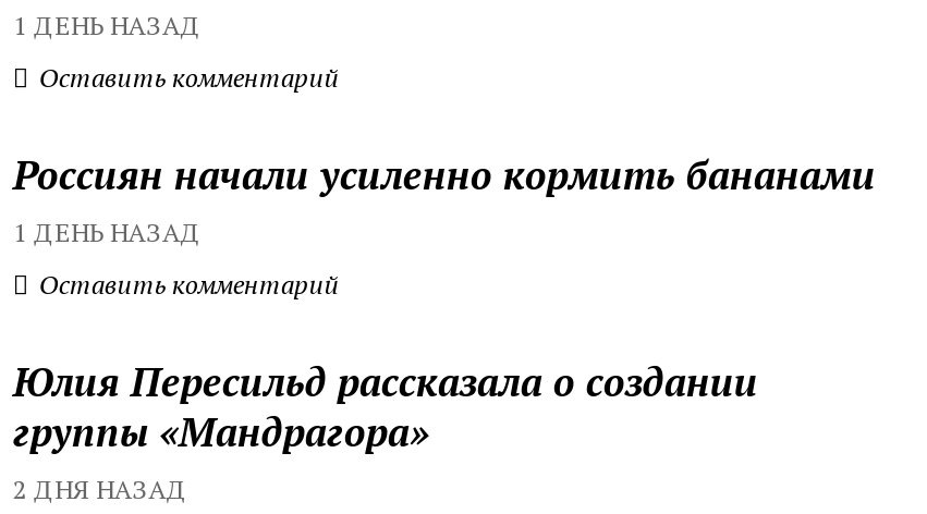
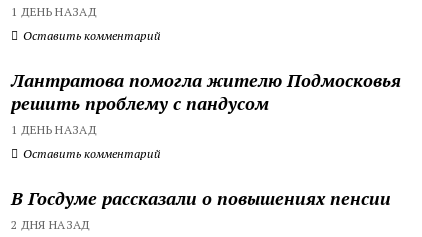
[13,147,876,199] Россиян начали усиленно кормить бананами -> [11,67,401,114] Лантратова помогла жителю Подмосковья | решить проблему с пандусом
moved [13,215,340,299] -> [11,121,161,160]: 1 ДЕНЬ НАЗАД | Оставить комментарий
[13,354,758,456] Юлия Пересильд рассказала о создании | группы «Мандрагора» -> [11,185,391,209] В Госдуме рассказали о повышениях пенсии

